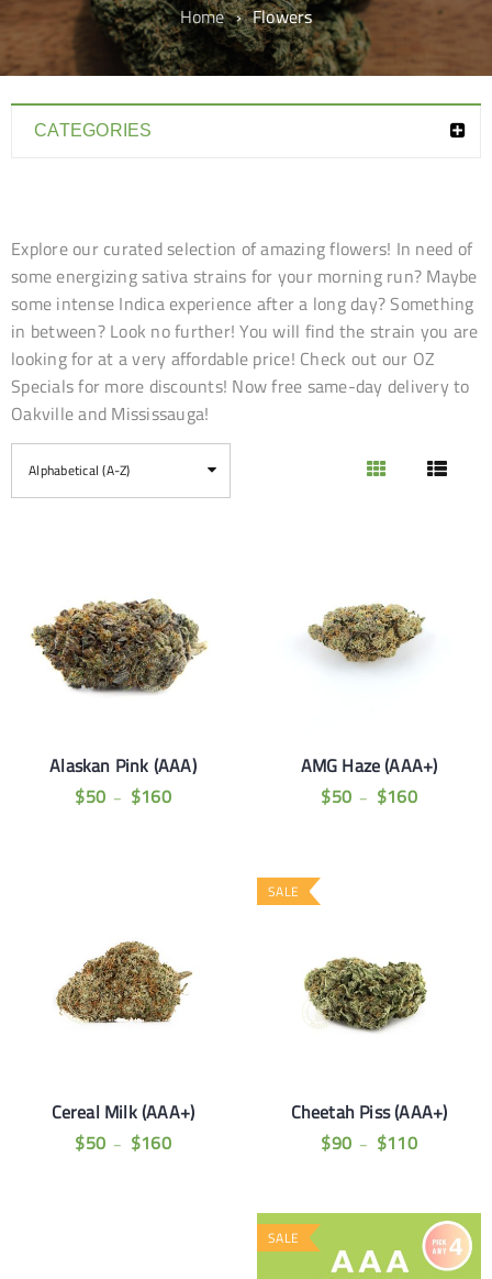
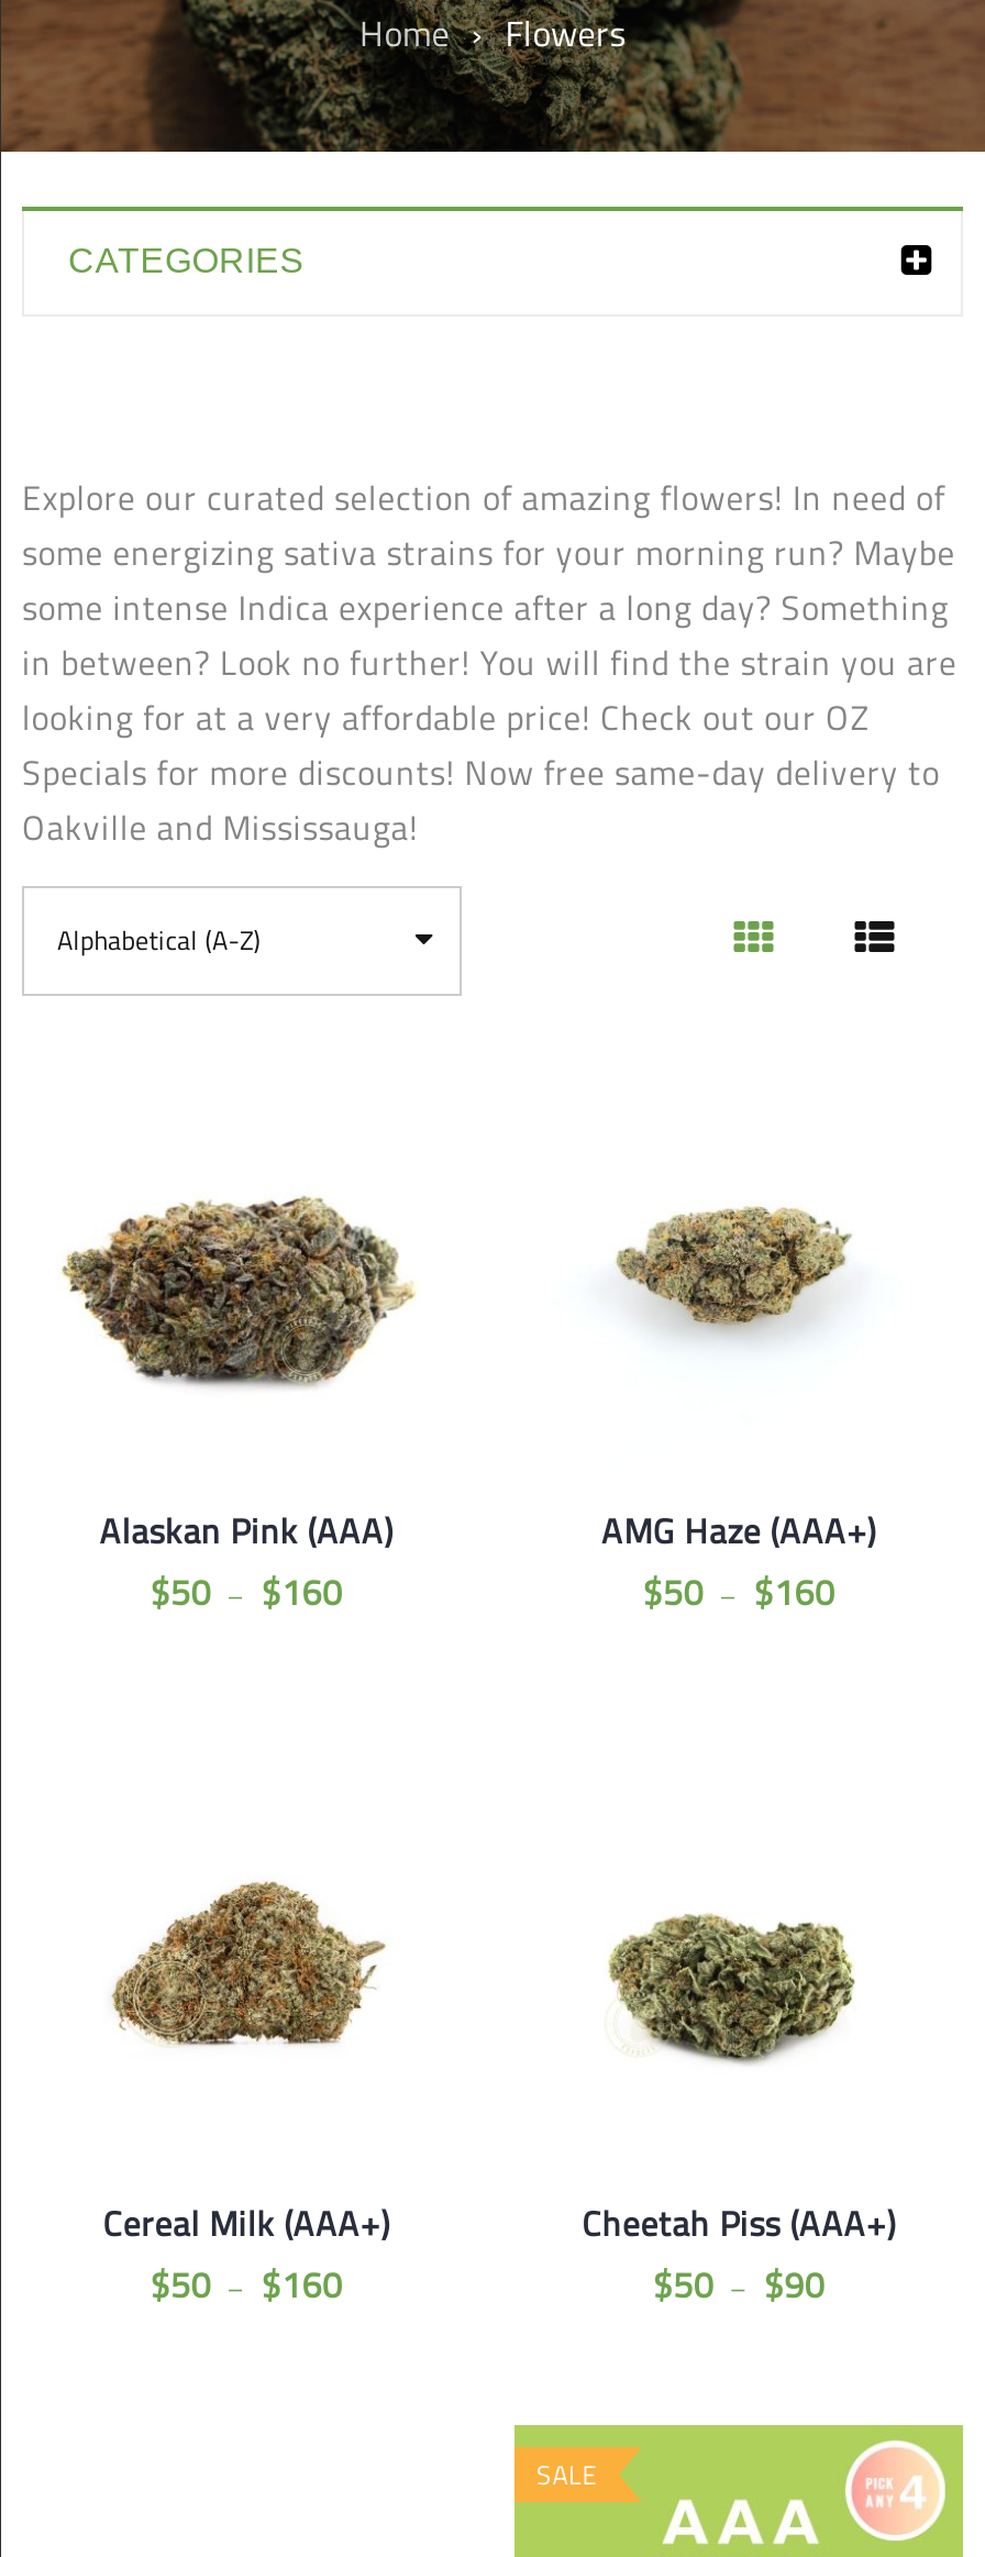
[268,881,299,902] SALE -> none
[321,1129,417,1156] $90 – $110 -> [653,2258,825,2311] $50 – $90

